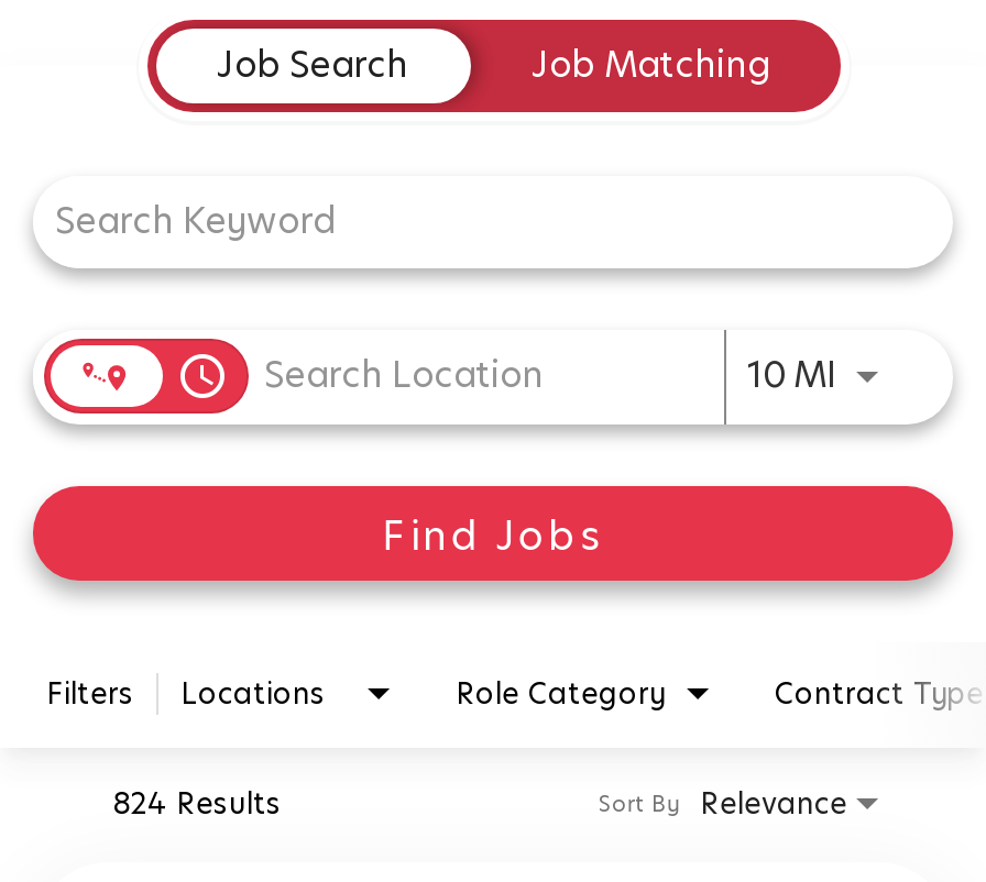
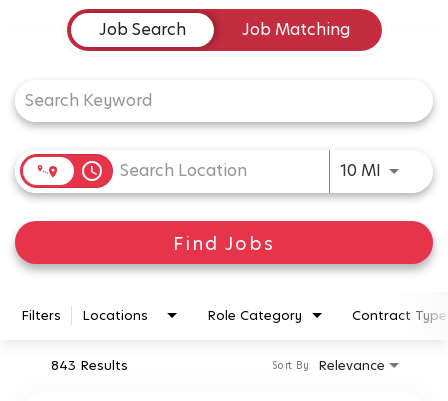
[112,782,282,824] 824 Results -> [51,356,128,375] 843 Results

